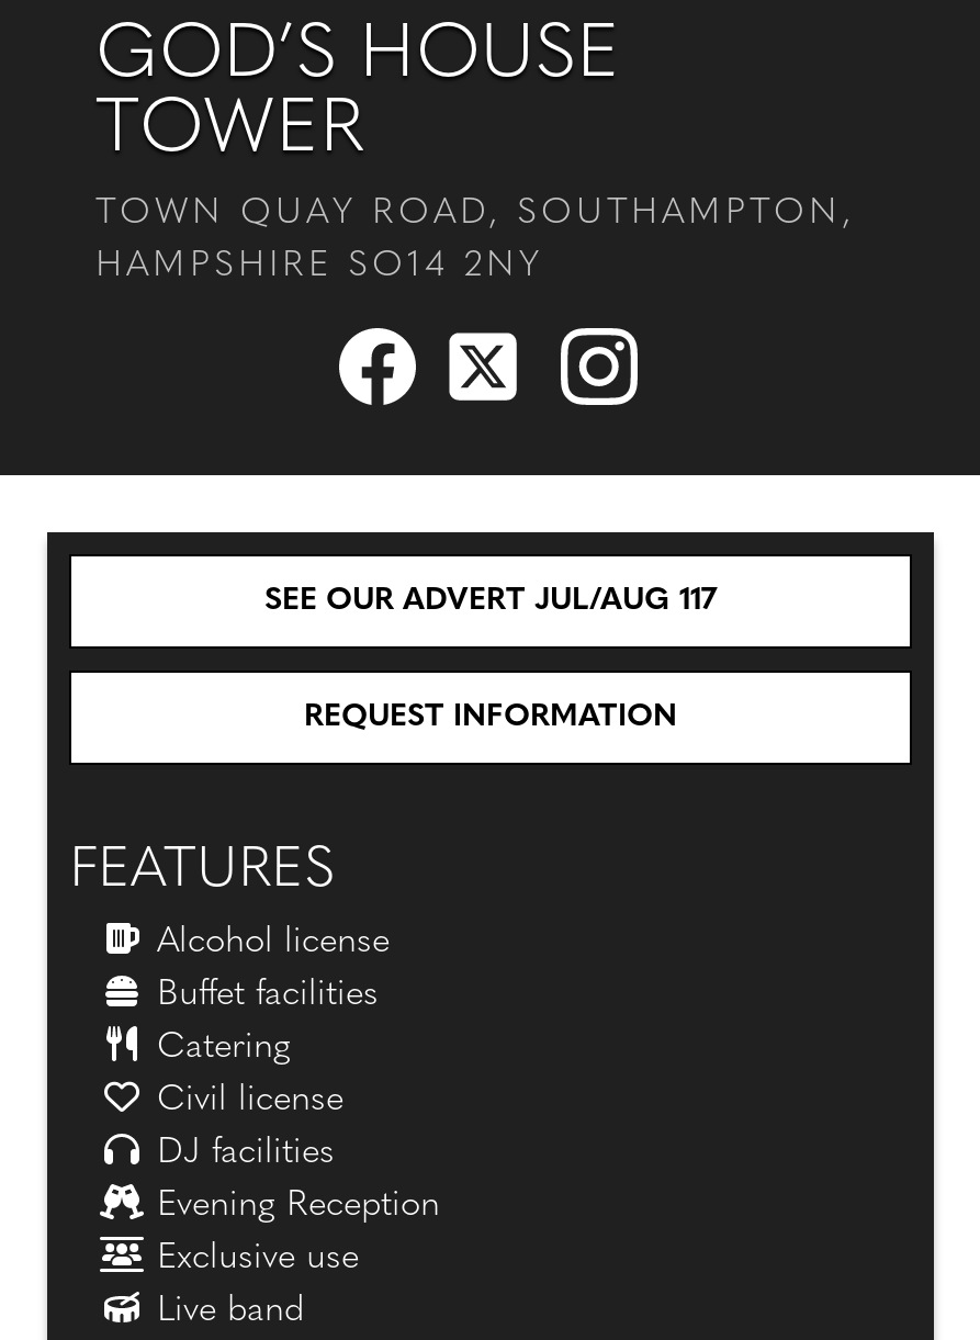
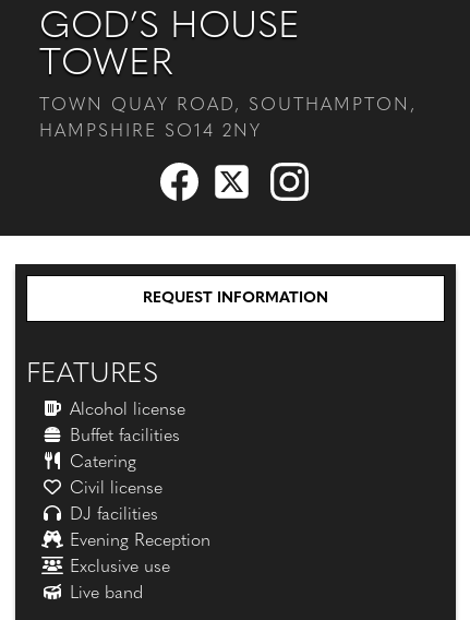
[264,586,717,619] SEE OUR ADVERT JUL/AUG 117 -> none

